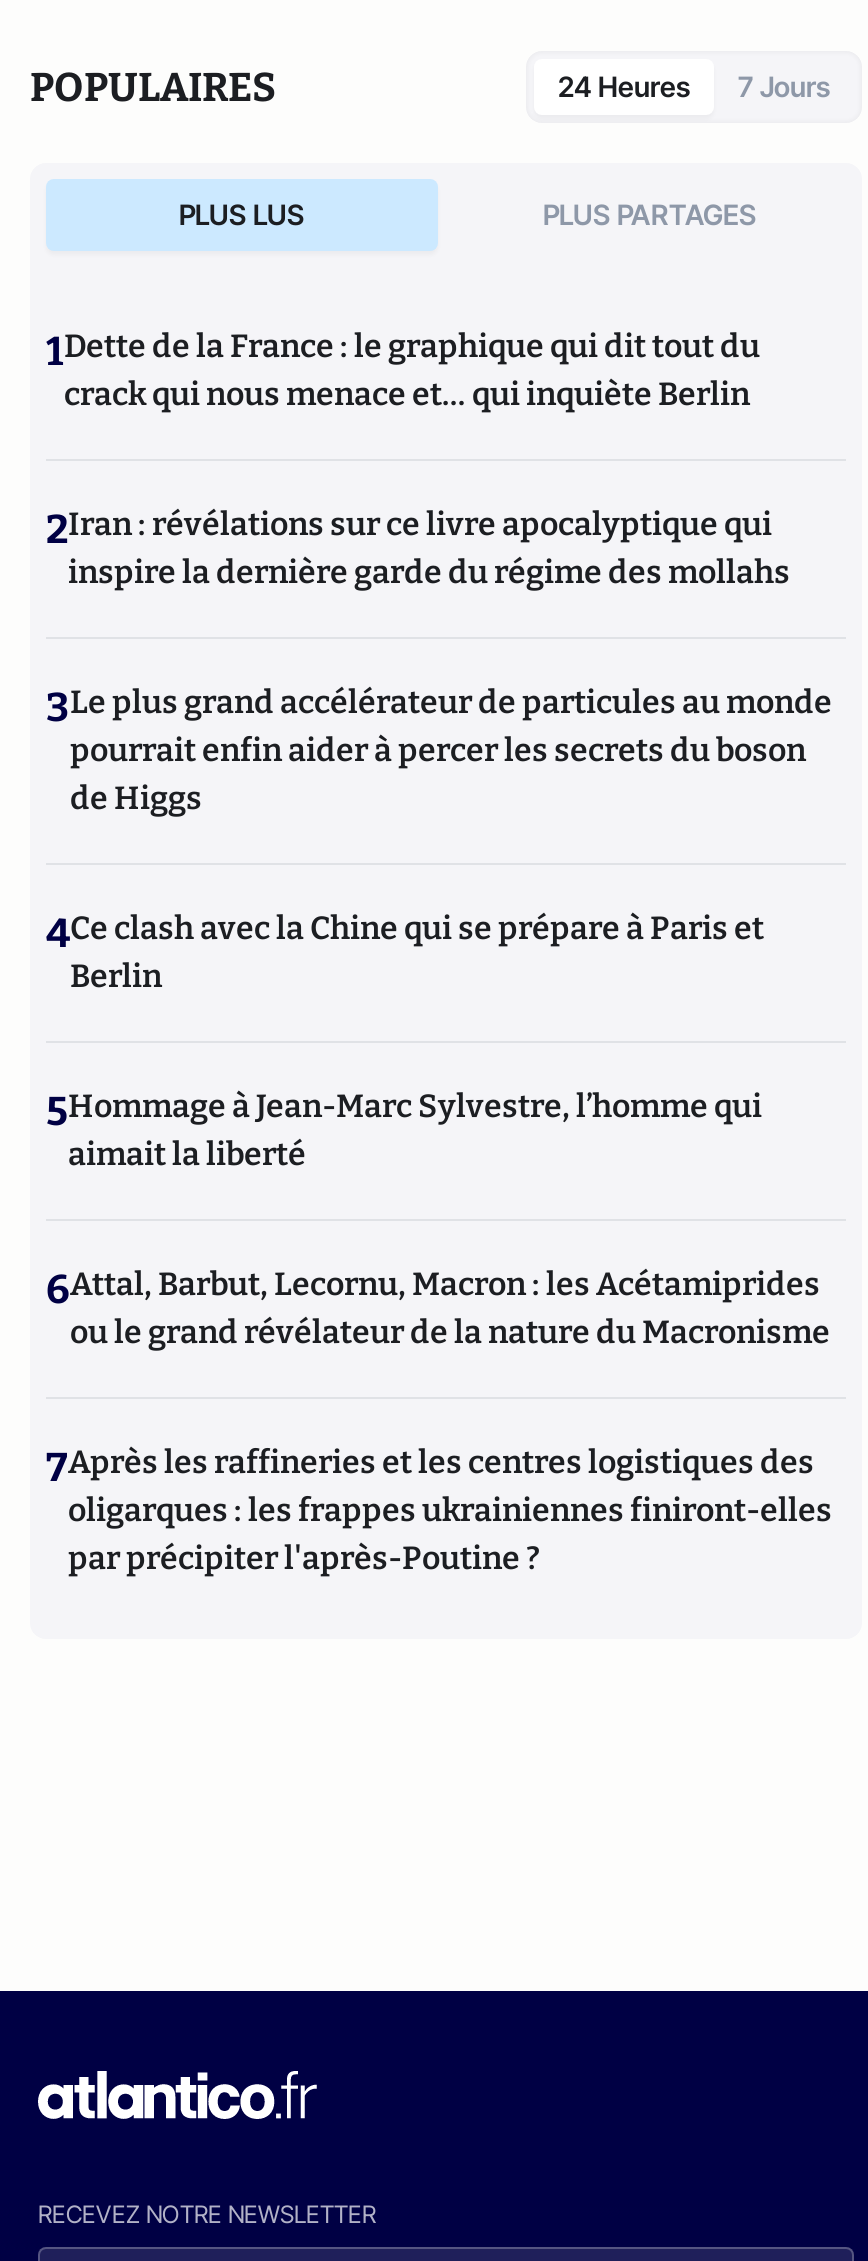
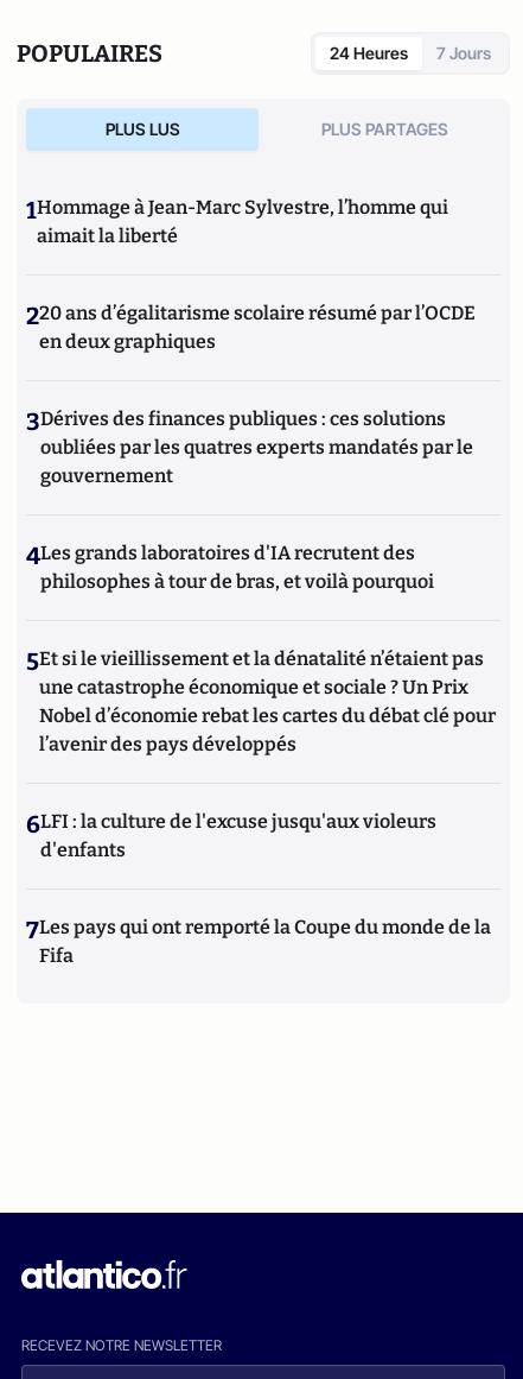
[46,327,832,1135] 1Dette de la France : le graphique qui dit tout du | crack qui nous menace et… qui inquiète Berlin | 2Iran : révélations sur ce livre apocalyptique qui | inspire la dernière garde du régime des mollahs | 3Le plus grand accélérateur de particules au monde | pourrait enfin aider à percer les secrets du boson | de Higgs | 4Ce clash avec la Chine qui se prépare à Paris et | Berlin | 5Hommage à Jean-Marc Sylvestre, l’homme qui -> [26,196,448,224] 1Hommage à Jean-Marc Sylvestre, l’homme qui
moved [68,1135,306,1173] -> [37,224,178,247]: aimait la liberté
[46,1265,832,1577] 6Attal, Barbut, Lecornu, Macron : les Acétamiprides | ou le grand révélateur de la nature du Macronisme | 7Après les raffineries et les centres logistiques des | oligarques : les frappes ukrainiennes finiront-elles | par précipiter l'après-Poutine ? -> [26,302,496,967] 220 ans d’égalitarisme scolaire résumé par l’OCDE | en deux graphiques | 3Dérives des finances publiques : ces solutions | oubliées par les quatres experts mandatés par le | gouvernement | 4Les grands laboratoires d'IA recrutent des | philosophes à tour de bras, et voilà pourquoi | 5Et si le vieillissement et la dénatalité n’étaient pas | une catastrophe économique et sociale ? Un Prix | Nobel d’économie rebat les cartes du débat clé pour | l’avenir des pays développés | 6LFI : la culture de l'excuse jusqu'aux violeurs | d'enfants | 7Les pays qui ont remporté la Coupe du monde de la | Fifa

